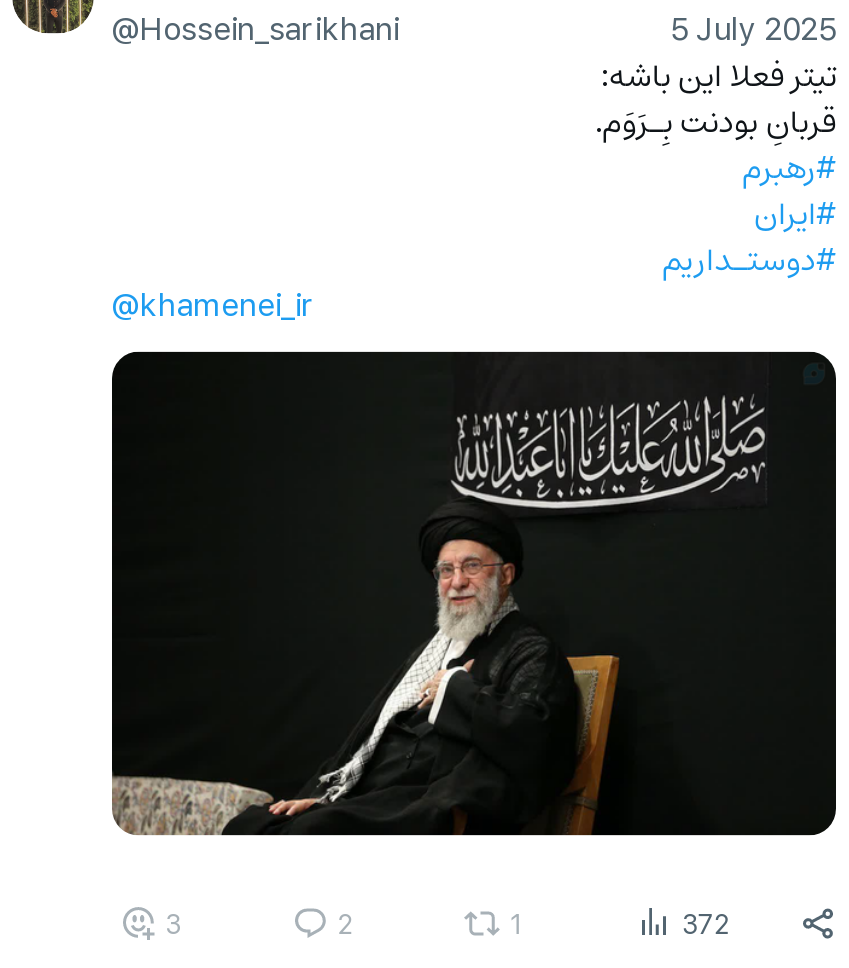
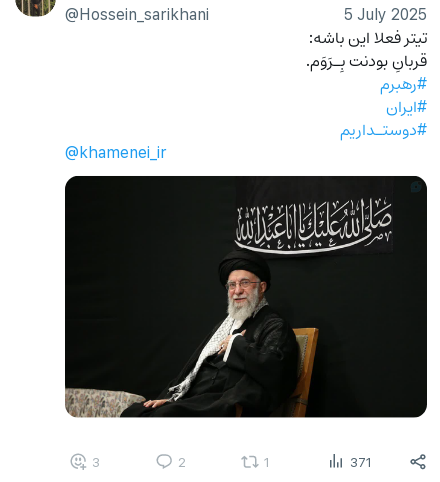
[682,903,730,941] 372 -> [350,451,372,470] 371

